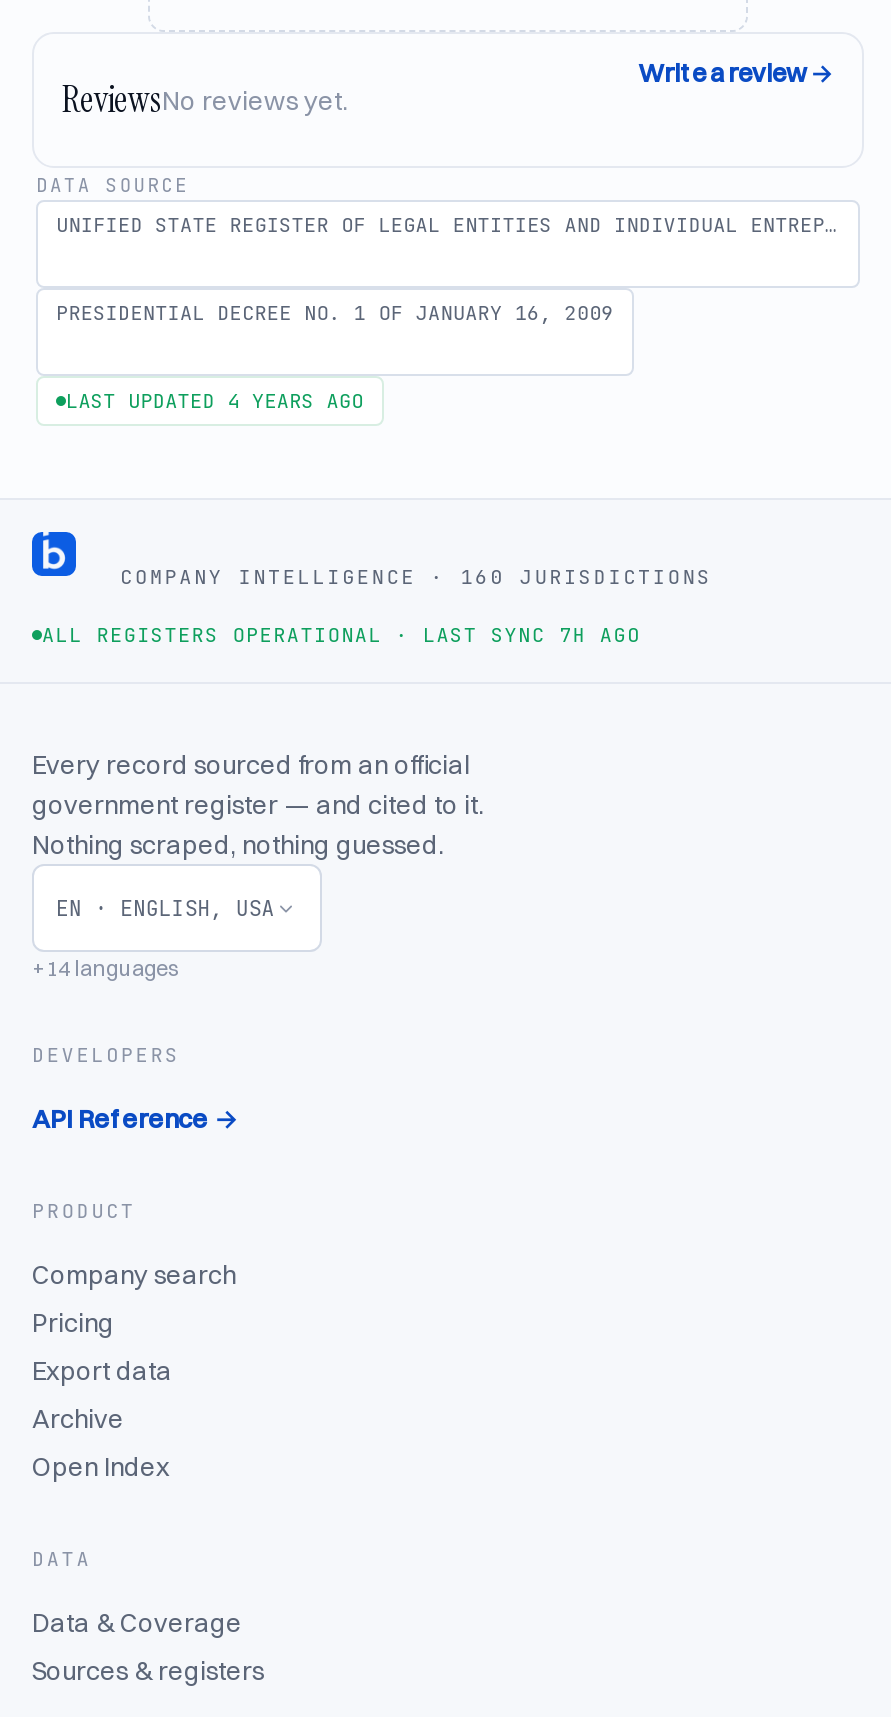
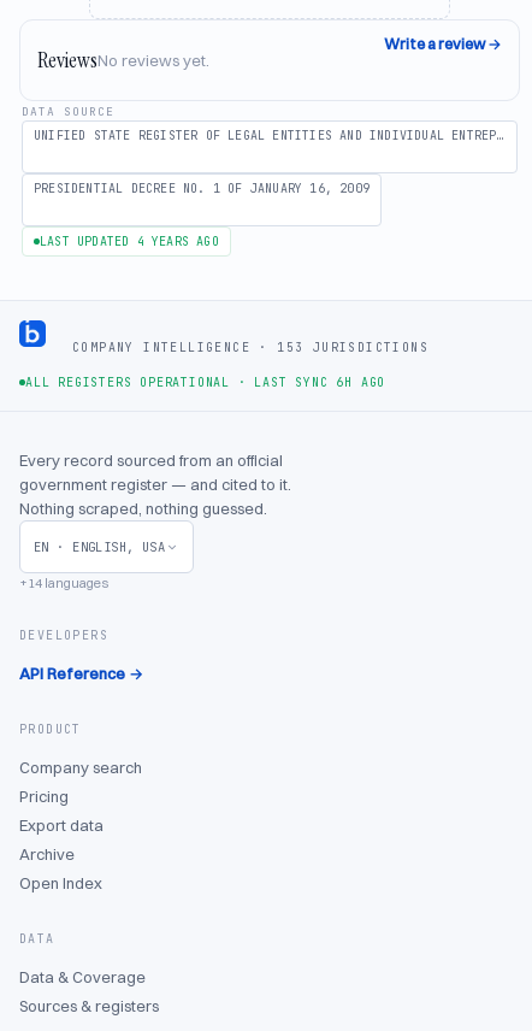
[120,563,712,589] COMPANY INTELLIGENCE · 160 JURISDICTIONS -> [72,339,428,355] COMPANY INTELLIGENCE · 153 JURISDICTIONS
[42,622,640,648] ALL REGISTERS OPERATIONAL · LAST SYNC 7H AGO -> [25,375,385,390] ALL REGISTERS OPERATIONAL · LAST SYNC 6H AGO

